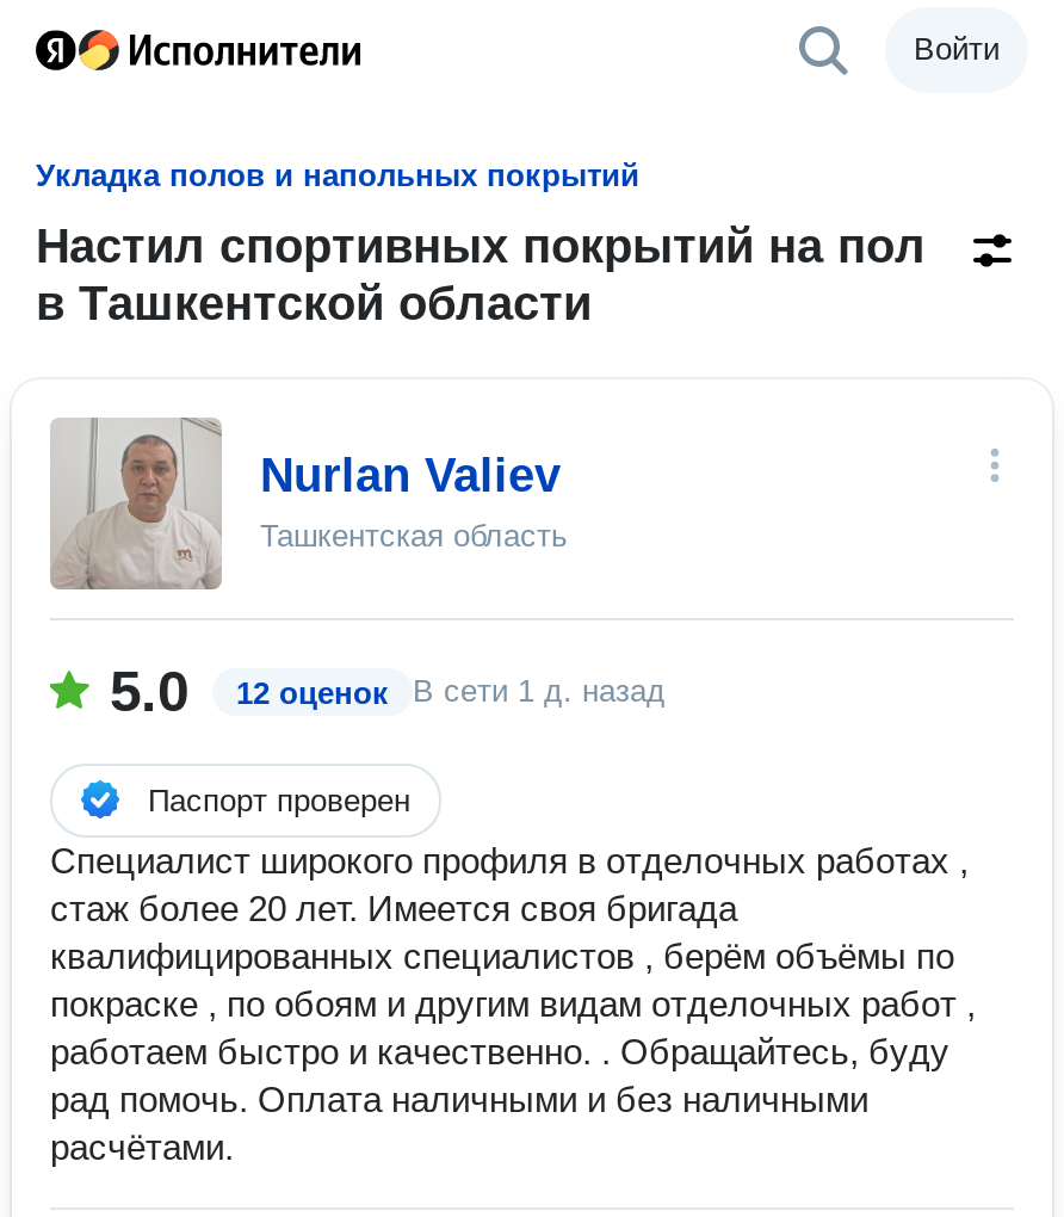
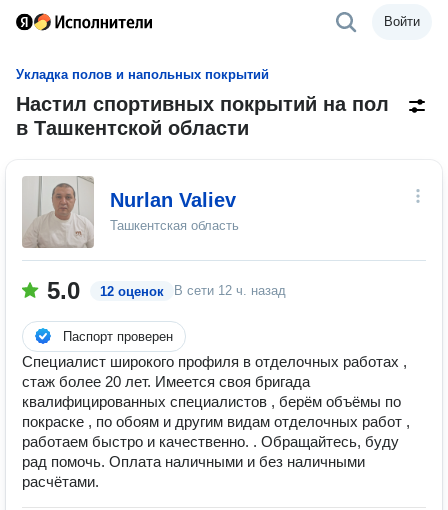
[110,659,666,723] 5.0 12 оценок В сети 1 д. назад -> [47,277,286,304] 5.0 12 оценок В сети 12 ч. назад

